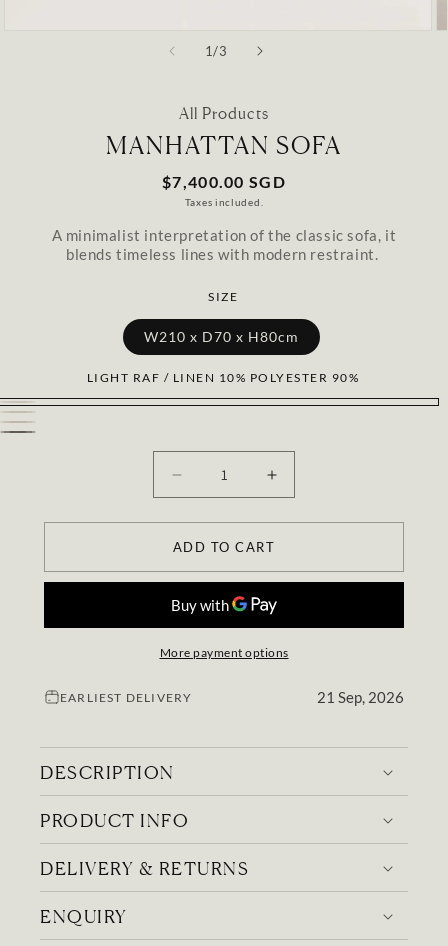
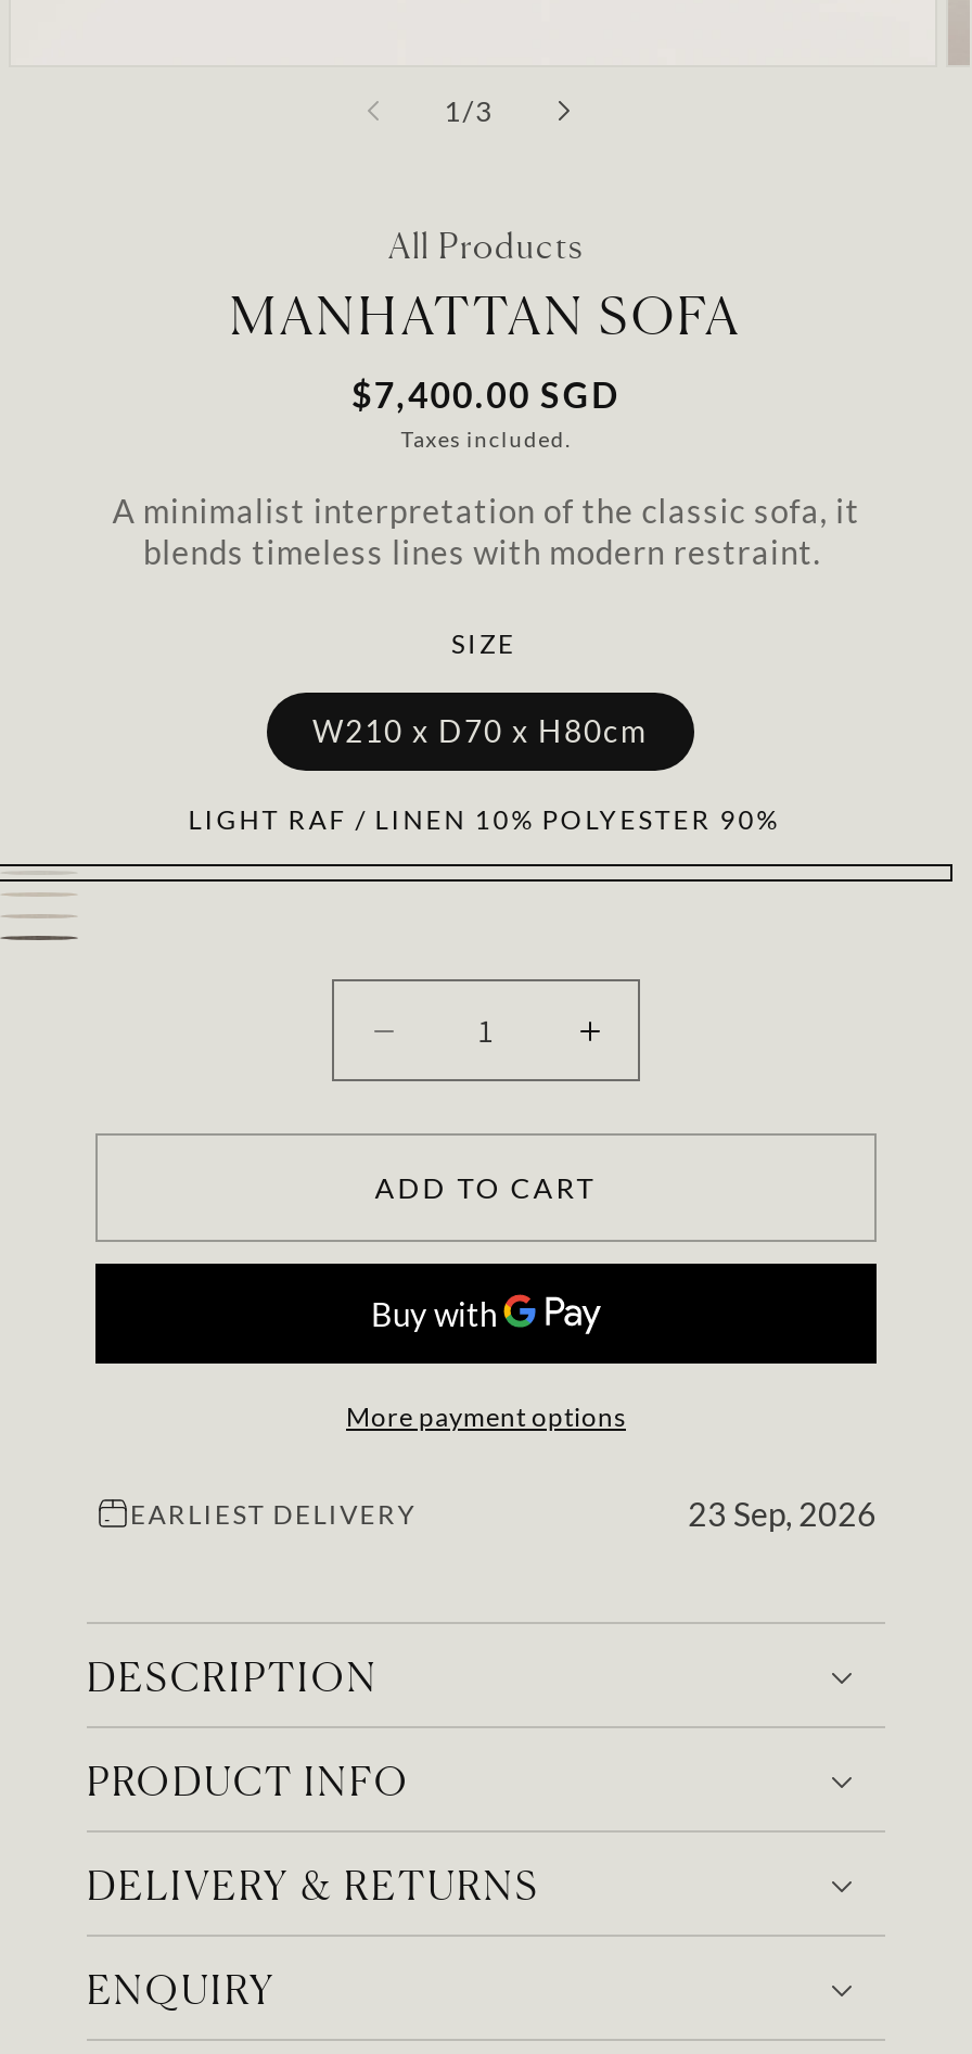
[317,688,404,706] 21 Sep, 2026 -> [688,1494,877,1534] 23 Sep, 2026

